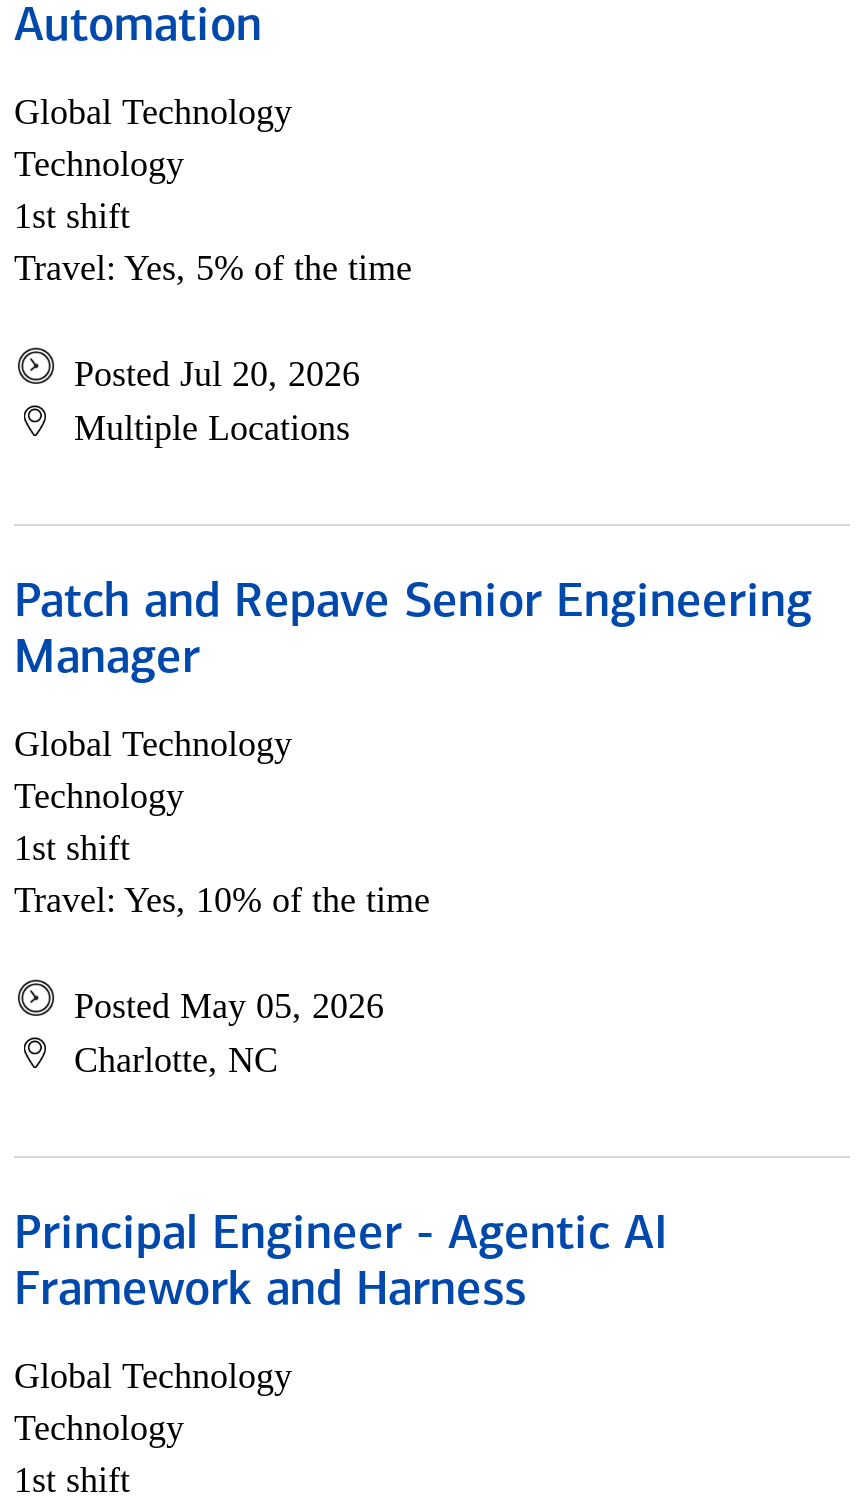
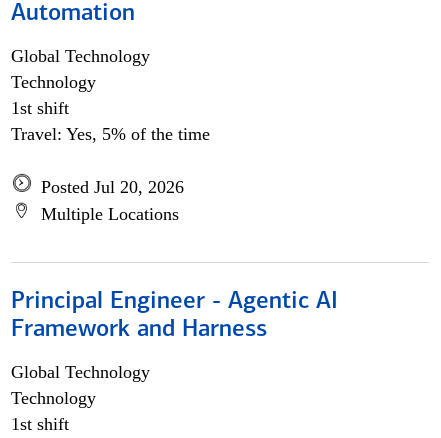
[14,580,812,1080] Patch and Repave Senior Engineering | Manager | Global Technology | Technology | 1st shift | Travel: Yes, 10% of the time | Posted May 05, 2026 | Charlotte, NC -> none

